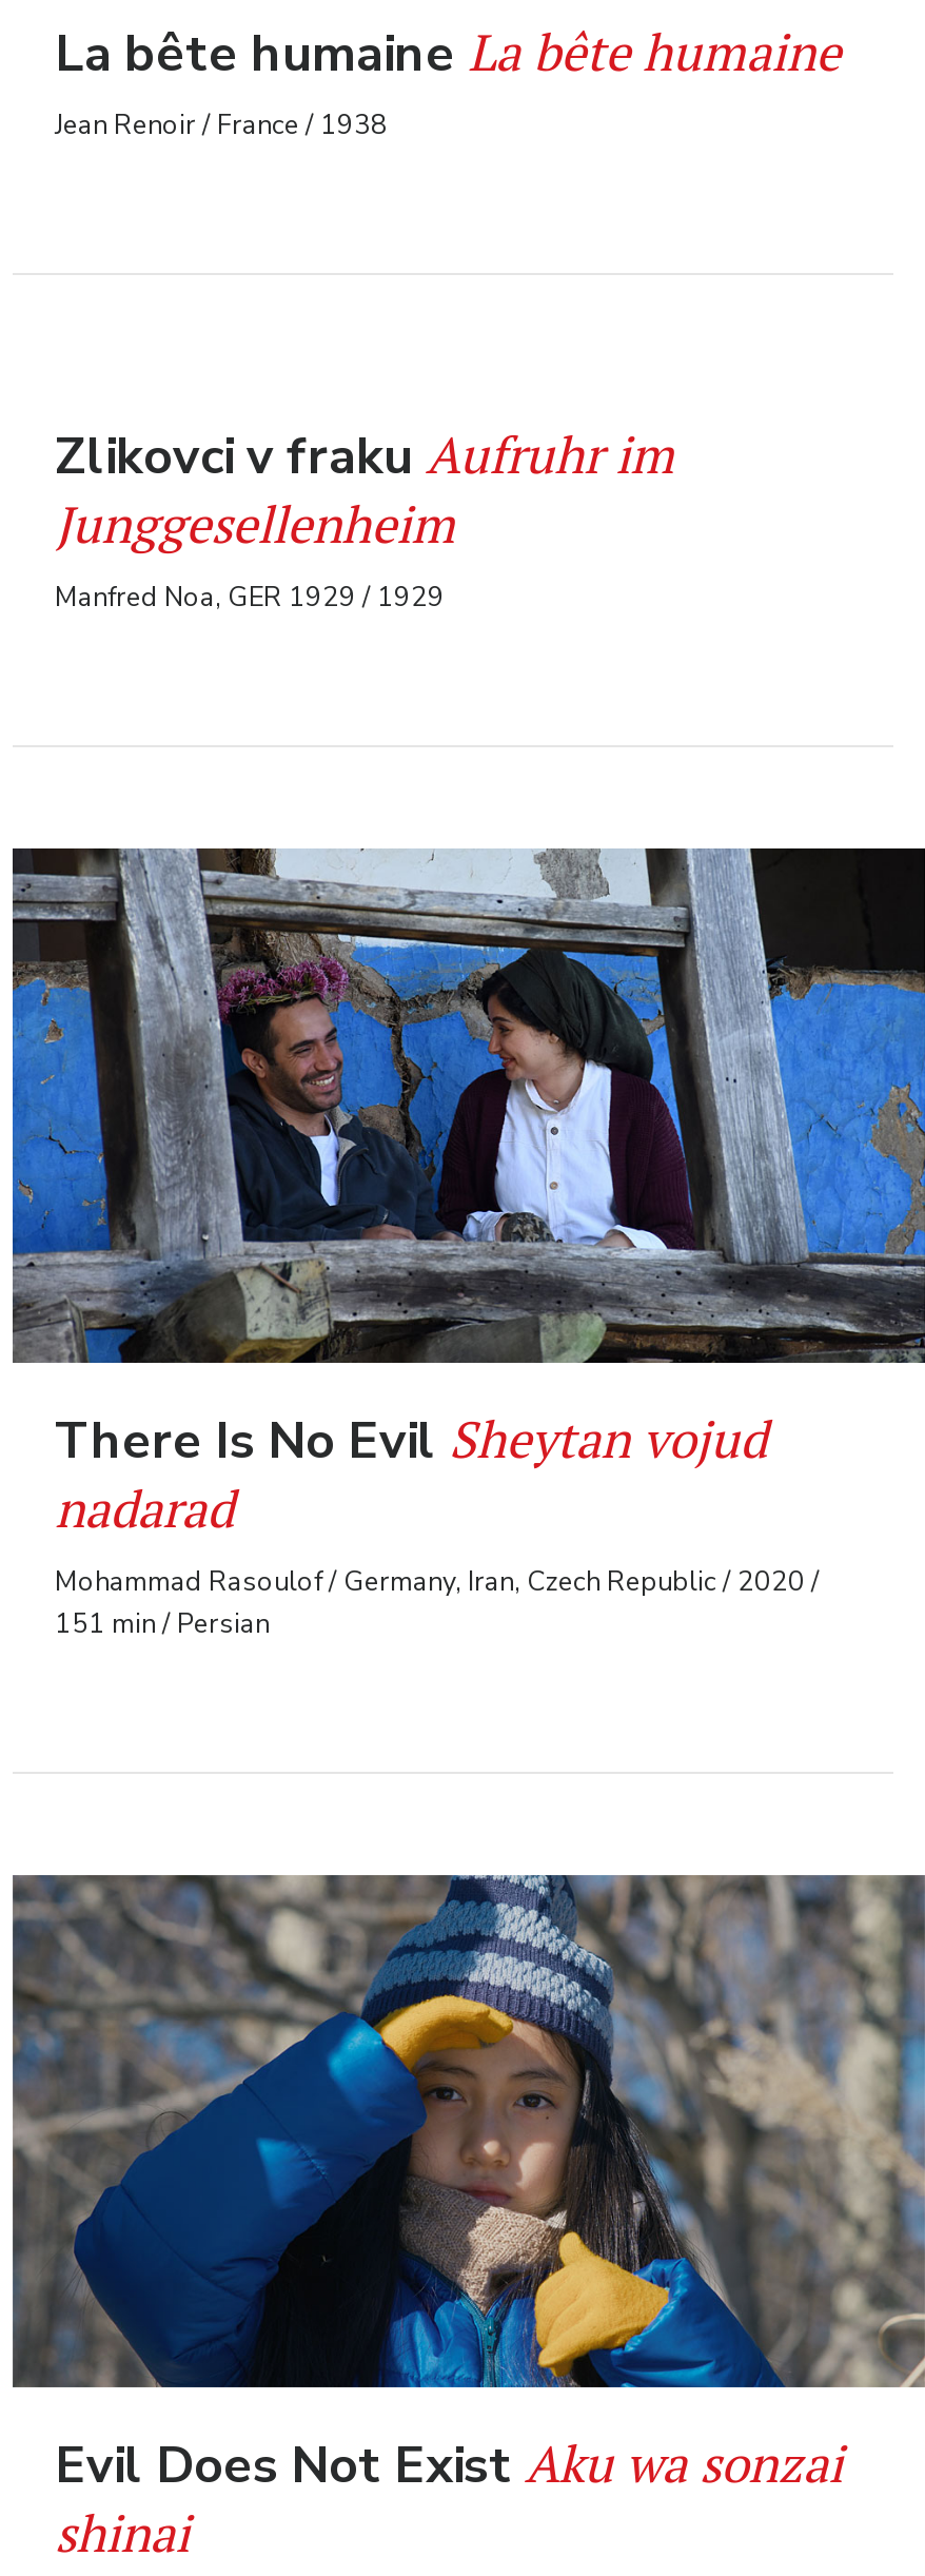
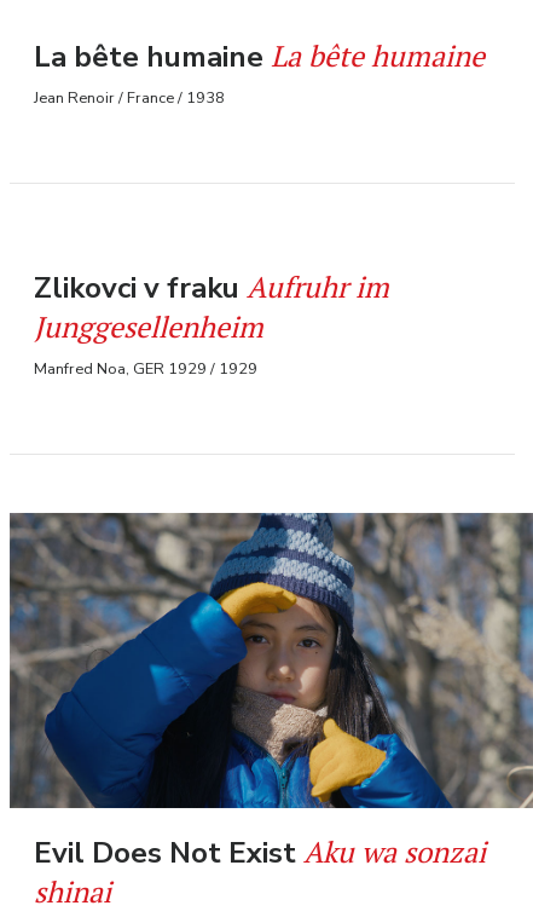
[11,846,919,1643] [image] | There Is No Evil Sheytan vojud | nadarad | Mohammad Rasoulof / Germany, Iran, Czech Republic / 2020 / | 151 min / Persian -> none

